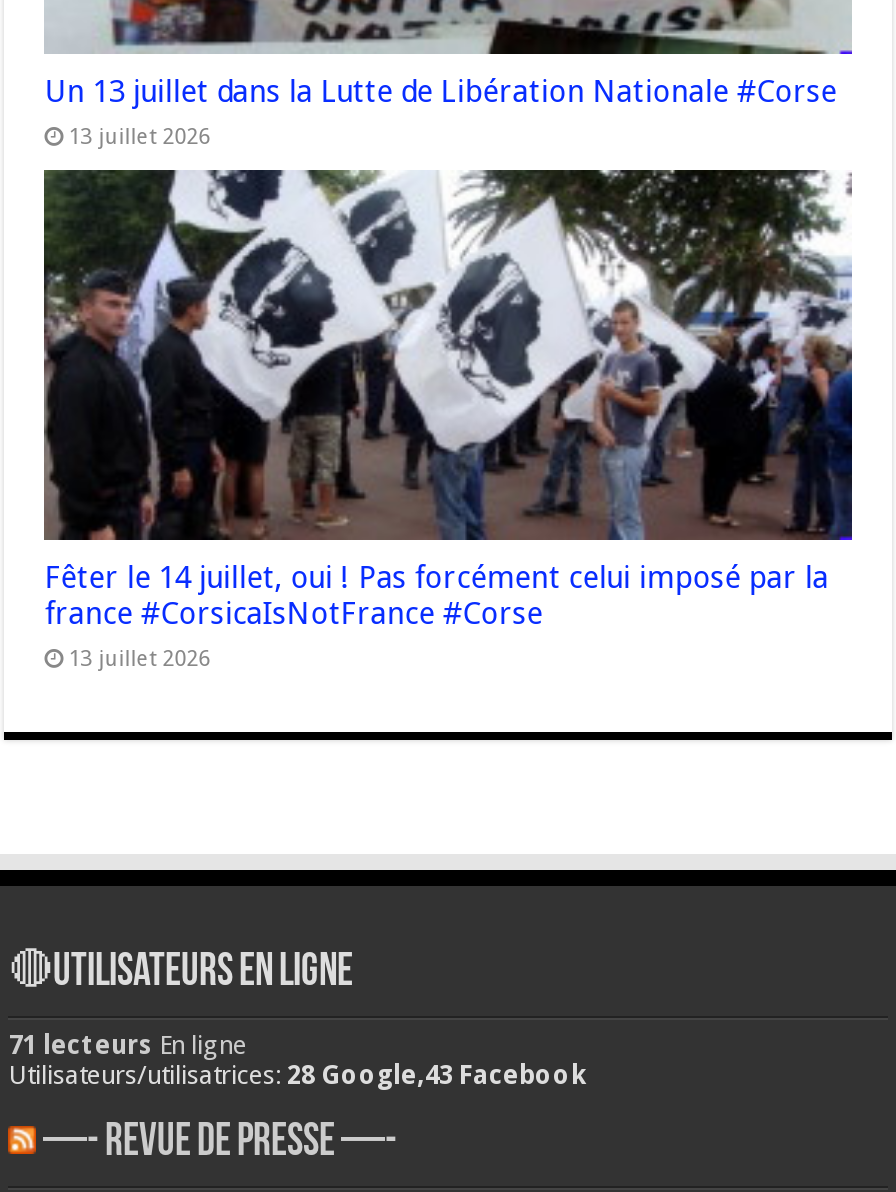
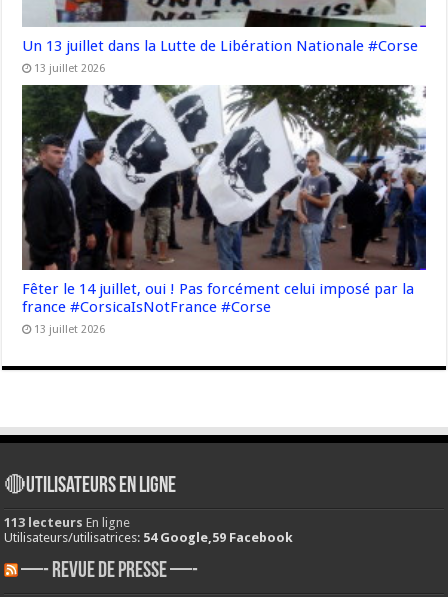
[9,1031,247,1061] 71 lecteurs En ligne -> [4,515,130,530] 113 lecteurs En ligne
[9,1061,587,1091] Utilisateurs/utilisatrices: 28 Google,43 Facebook -> [4,530,293,545] Utilisateurs/utilisatrices: 54 Google,59 Facebook

